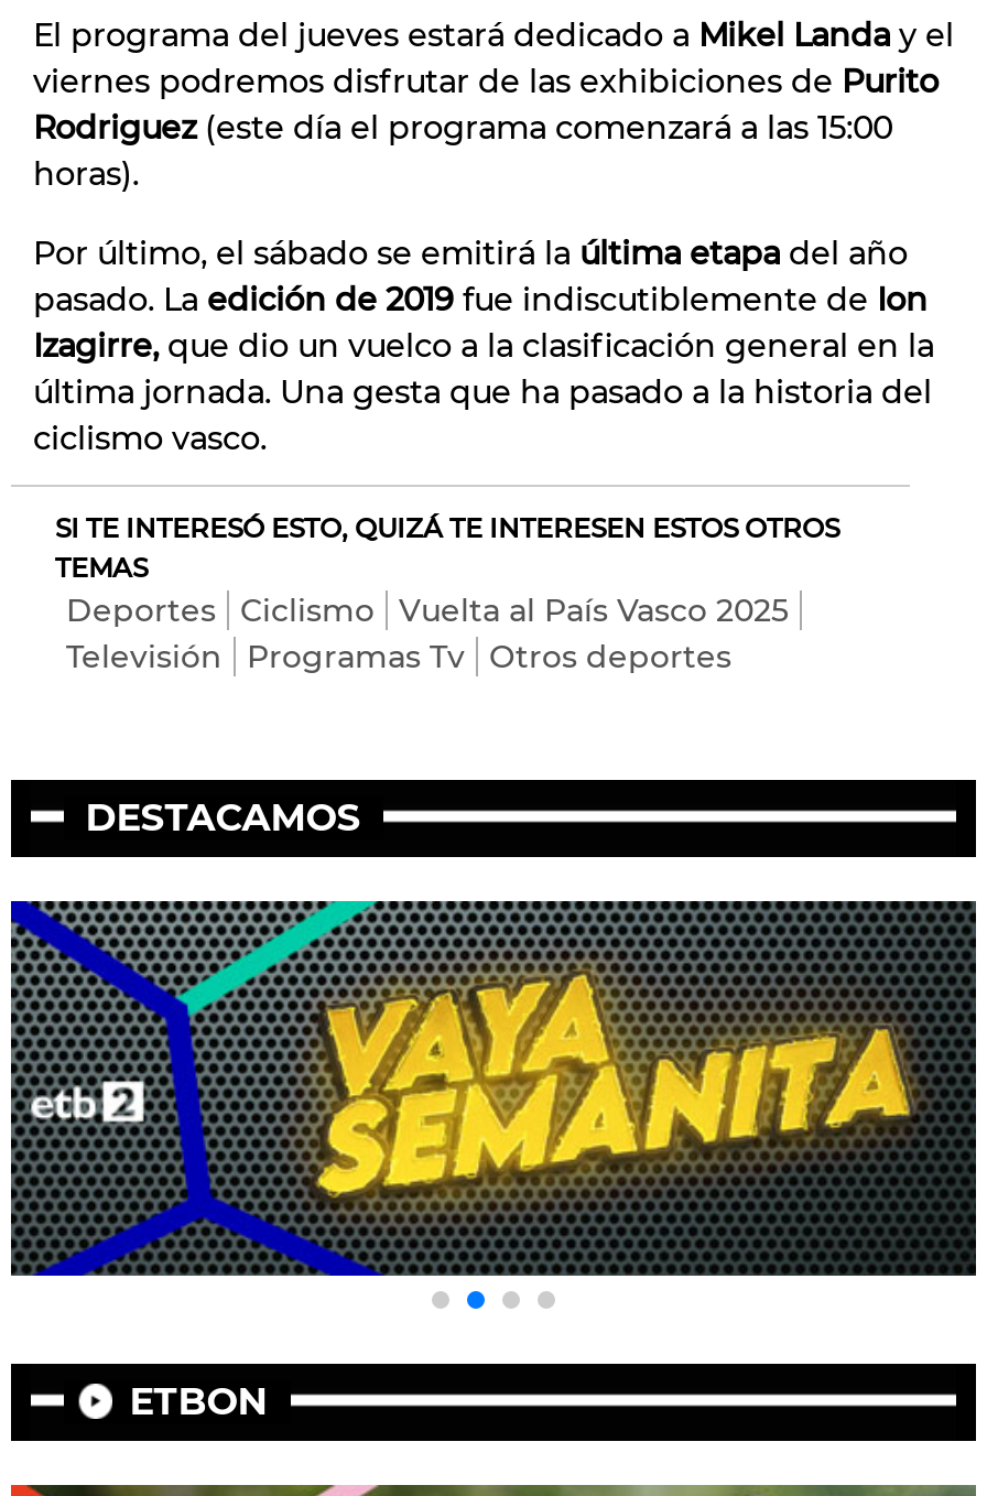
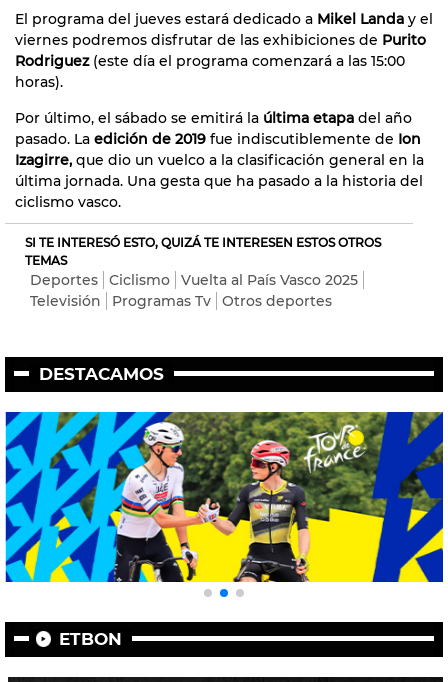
[9,899,978,1311] [image] -> [5,411,444,598] [image]

